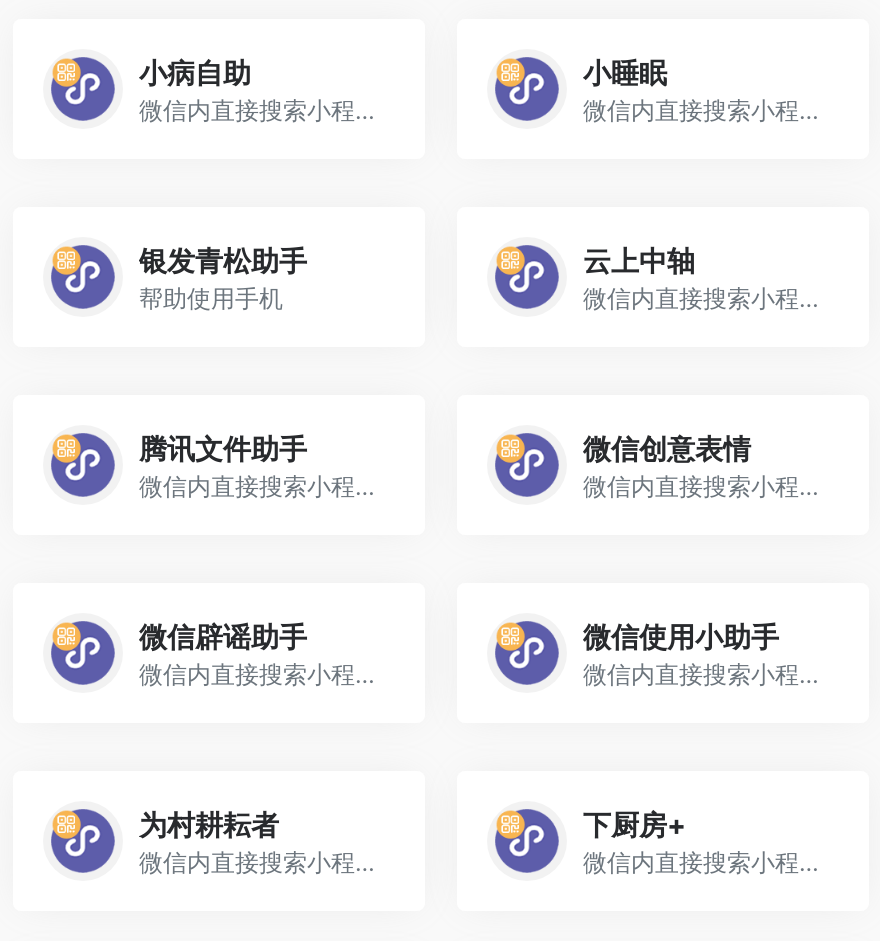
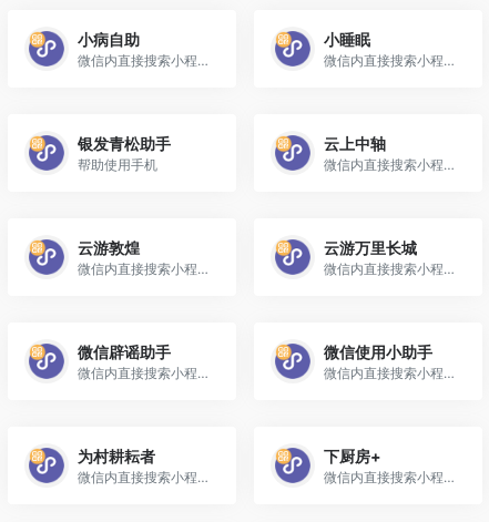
[139,430,307,464] 腾讯文件助手 -> [78,238,140,257] 云游敦煌
[583,430,751,464] 微信创意表情 -> [324,238,417,257] 云游万里长城

